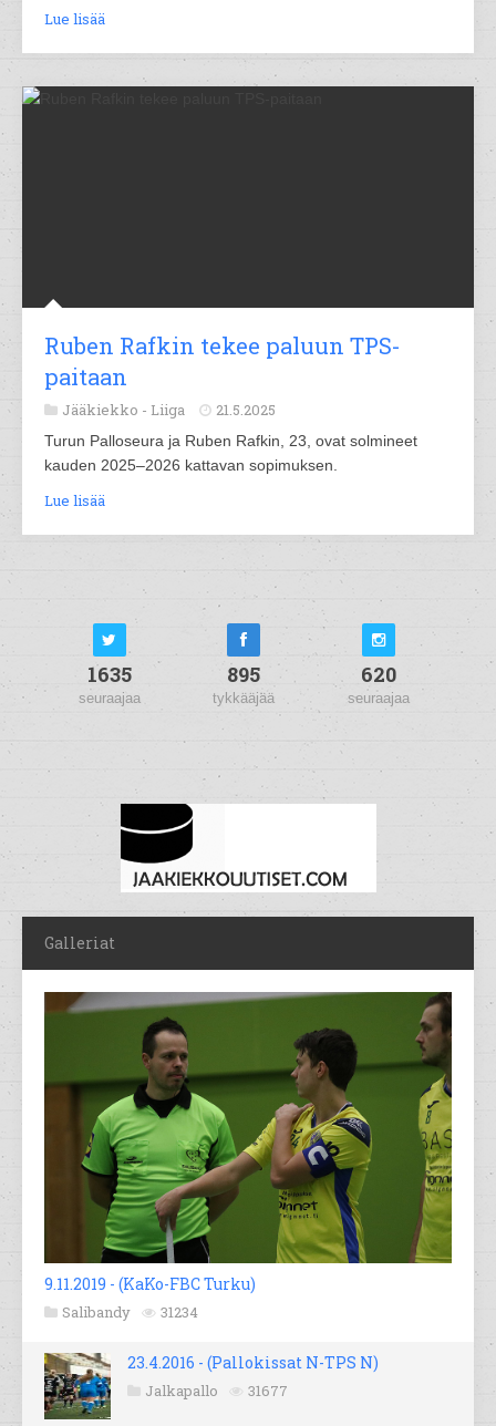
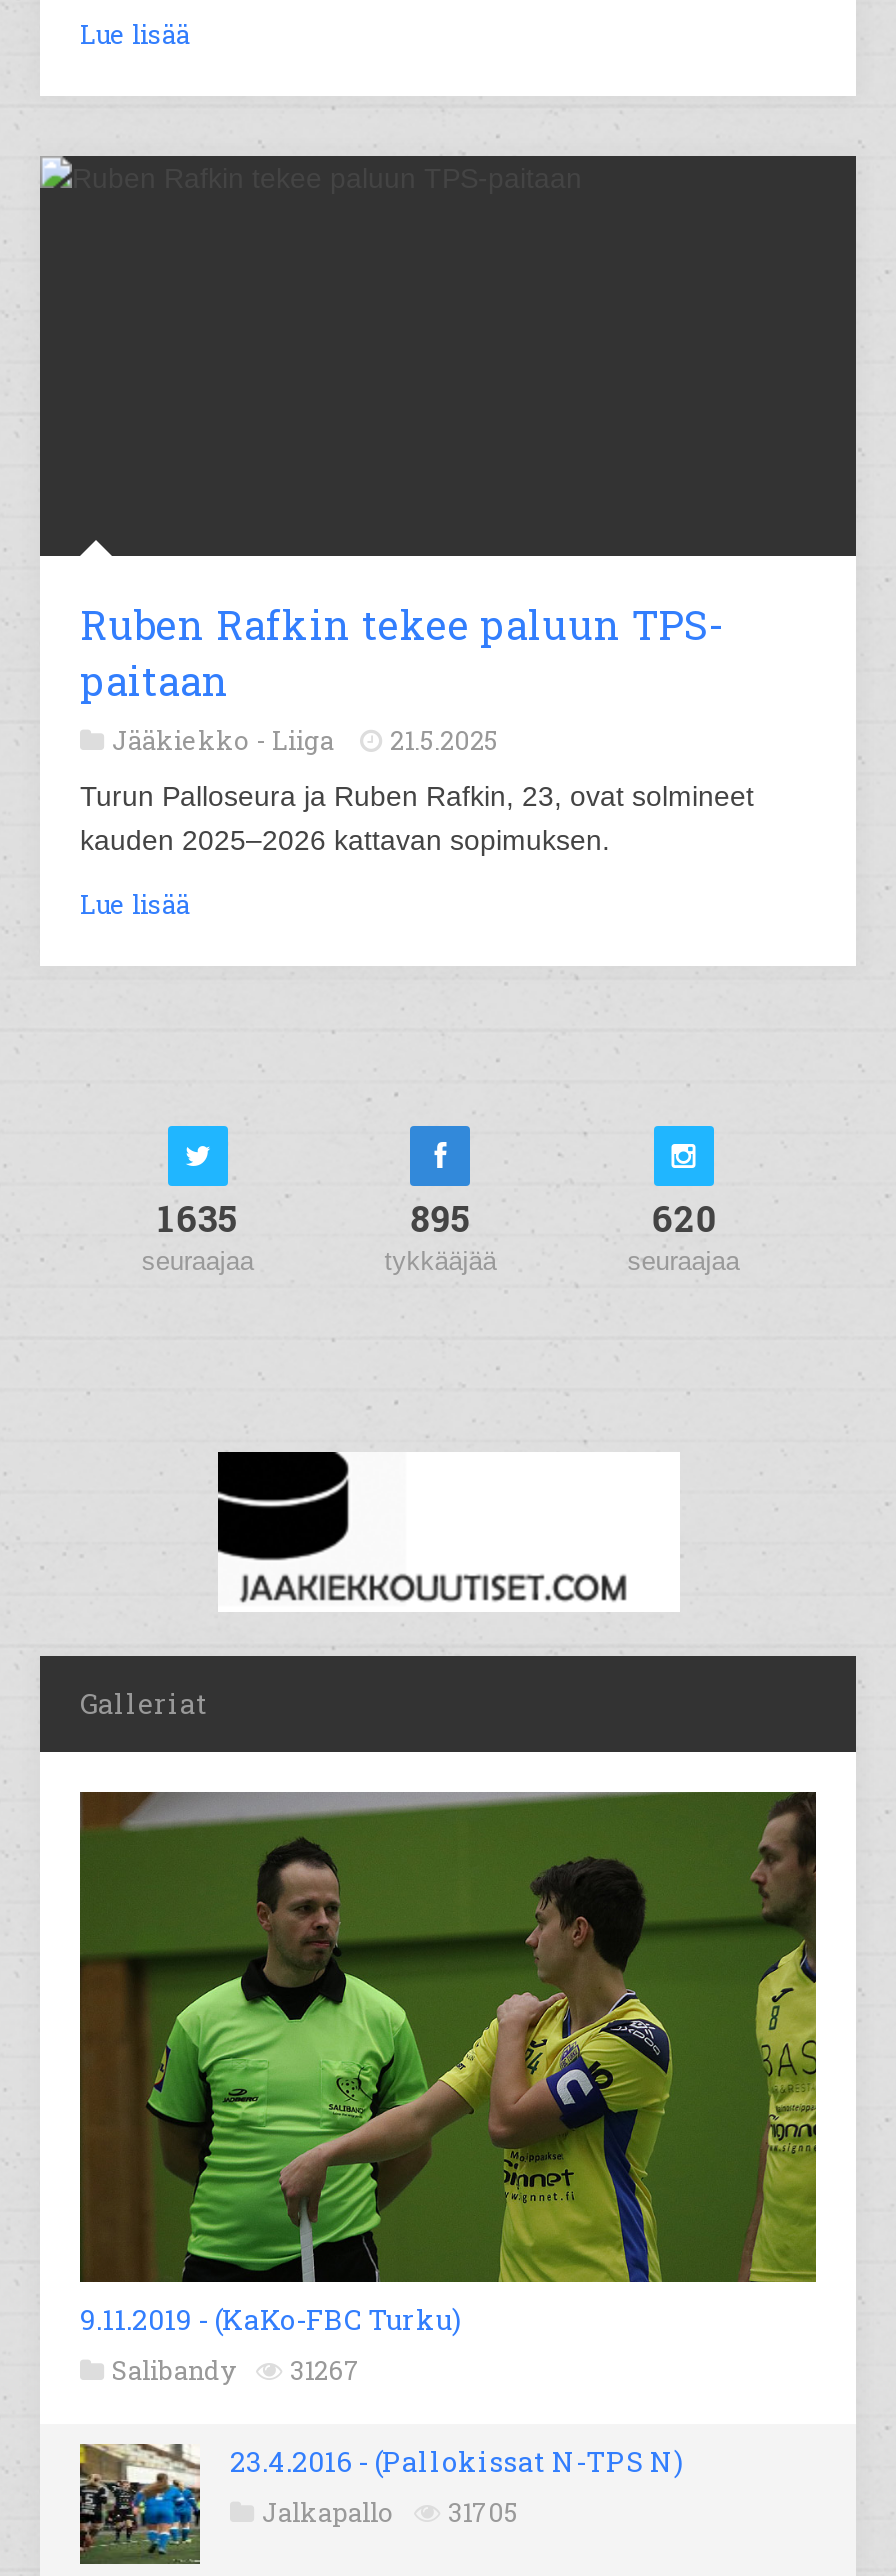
[62,1302,198,1322] Salibandy 31234 -> [112,2353,360,2389] Salibandy 31267
[145,1381,288,1401] Jalkapallo 31677 -> [262,2495,518,2531] Jalkapallo 31705

